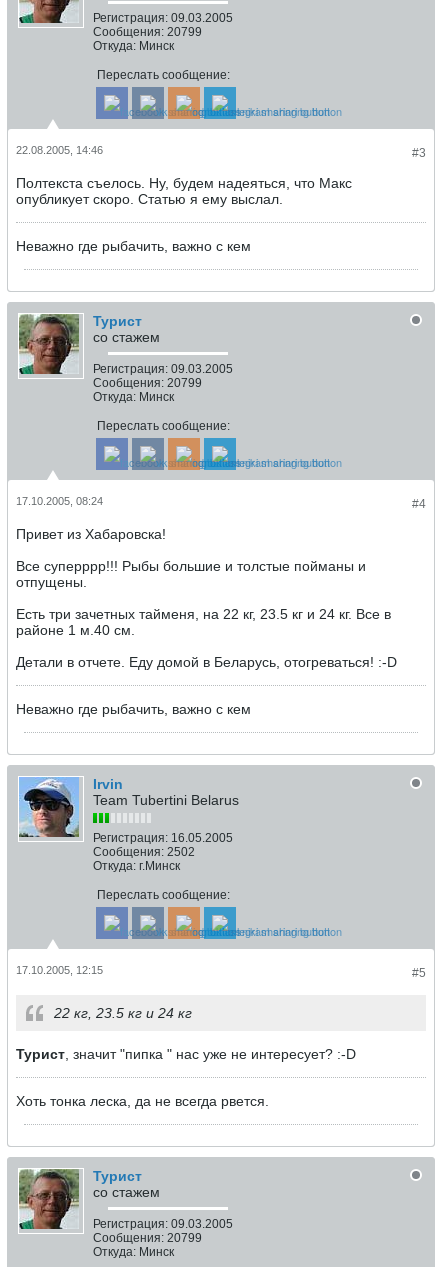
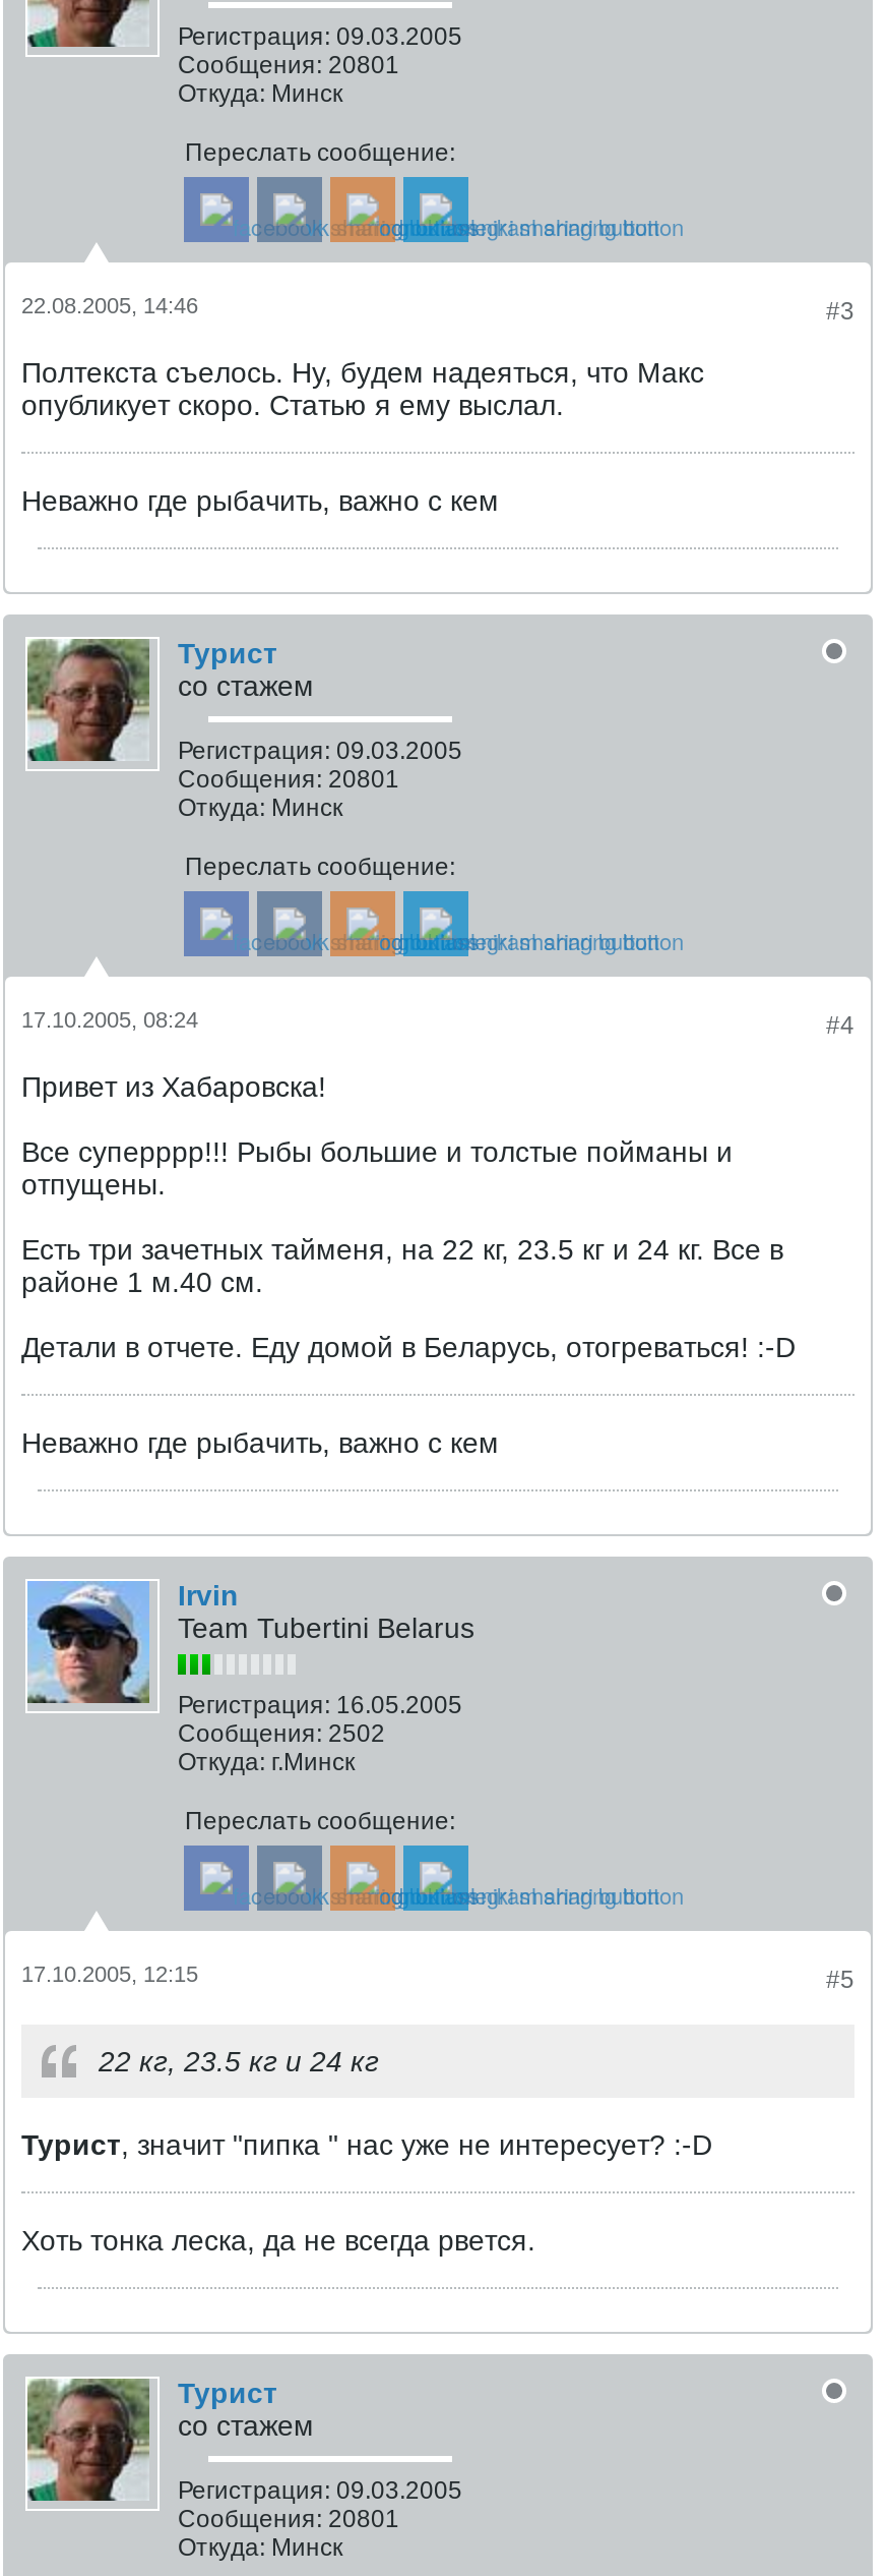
[93,25,202,39] Сообщения: 20799 -> [178,51,399,79] Сообщения: 20801
[93,376,202,390] Сообщения: 20799 -> [178,765,399,794] Сообщения: 20801
[93,1231,202,1245] Сообщения: 20799 -> [178,2505,399,2533] Сообщения: 20801

